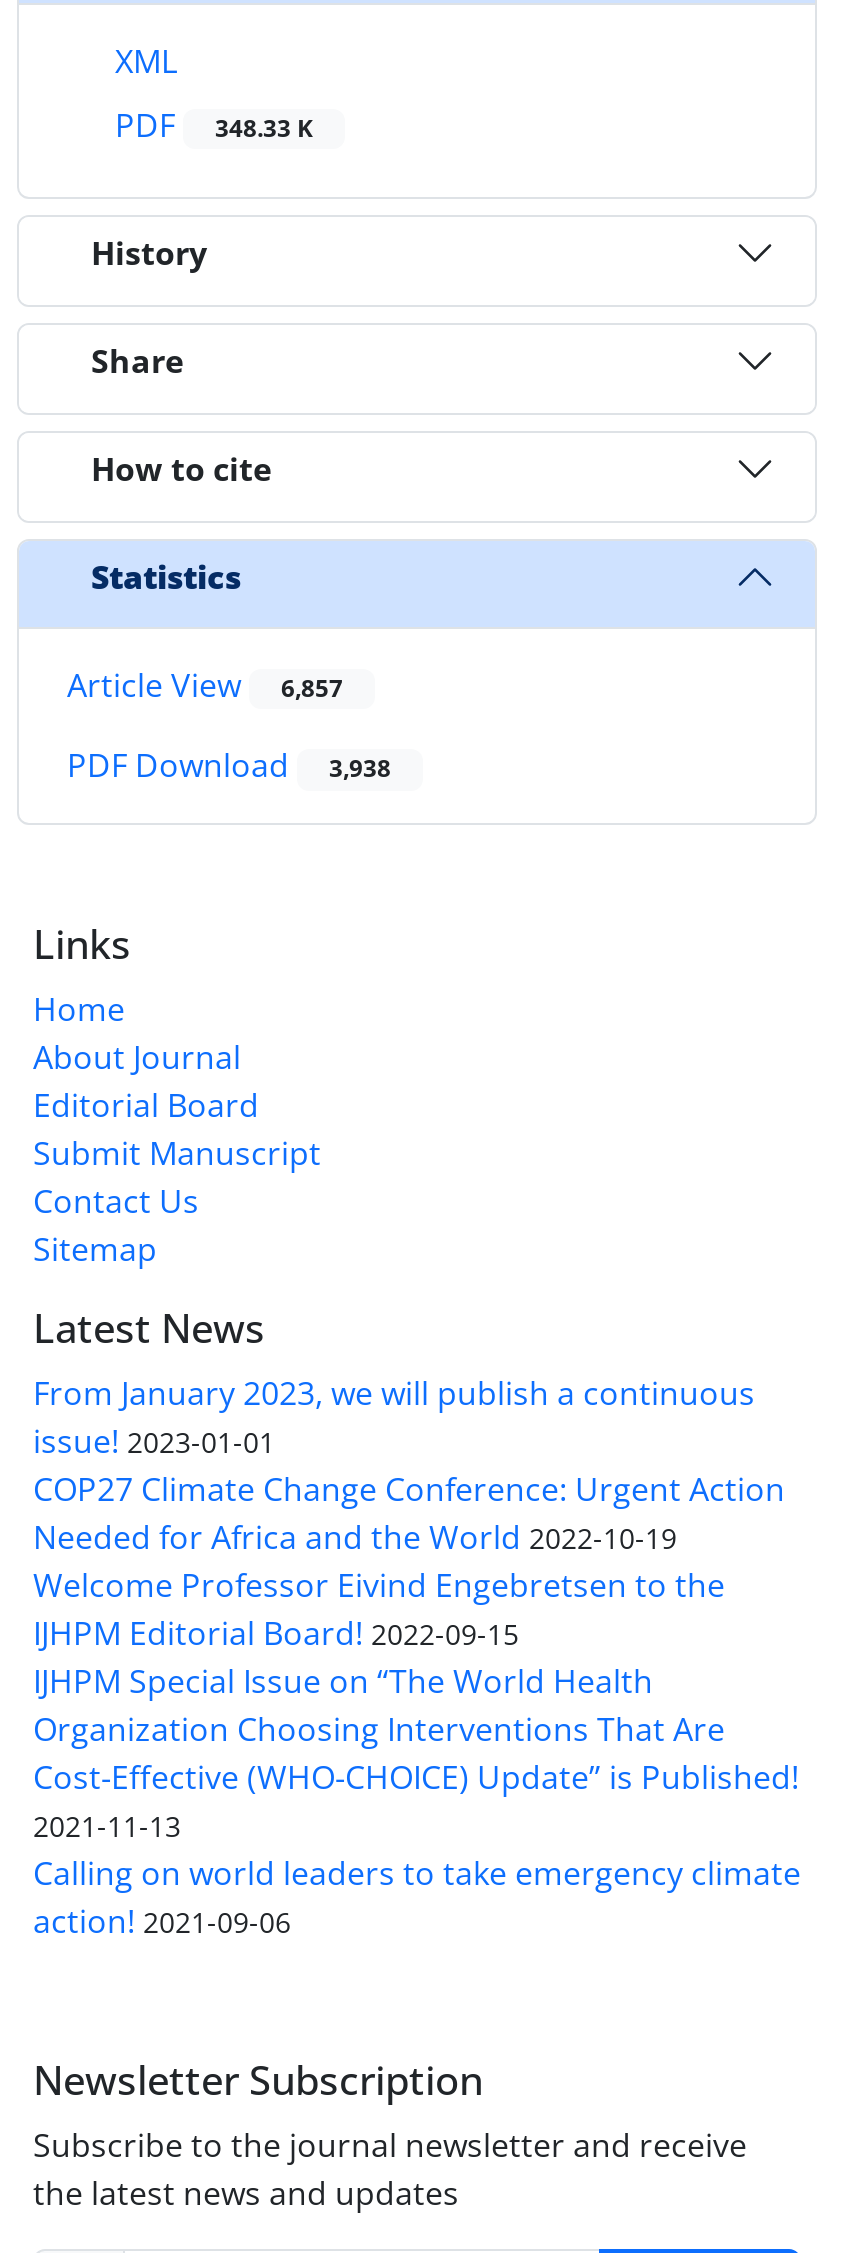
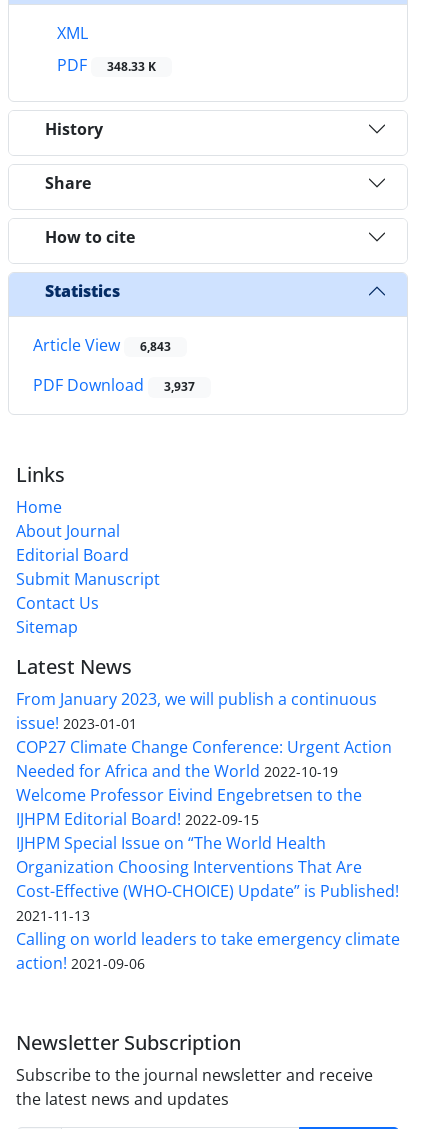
[67,663,343,707] Article View 6,857 -> [33,334,171,356] Article View 6,843
[67,744,391,788] PDF Download 3,938 -> [33,374,195,396] PDF Download 3,937

